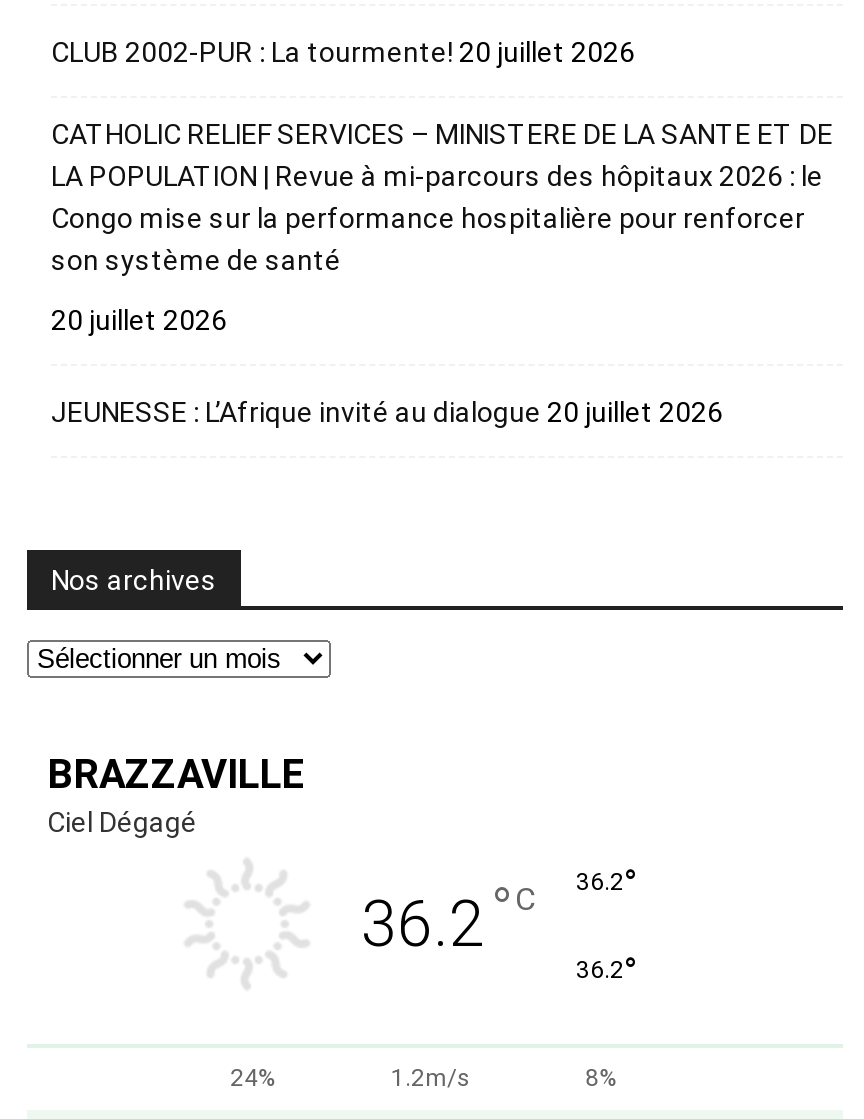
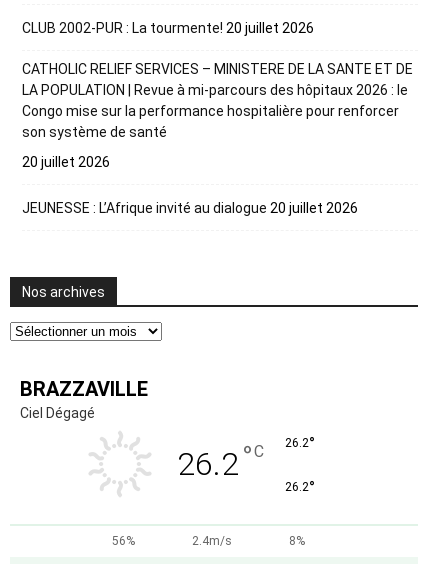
[361,862,636,962] 36.2 ° C | 36.2° -> [177,433,314,483] 26.2 ° C | 26.2°
[576,950,636,992] 36.2° -> [284,477,314,498] 26.2°
[230,1064,471,1092] 24% | 1.2m/s -> [112,534,232,548] 56% | 2.4m/s

